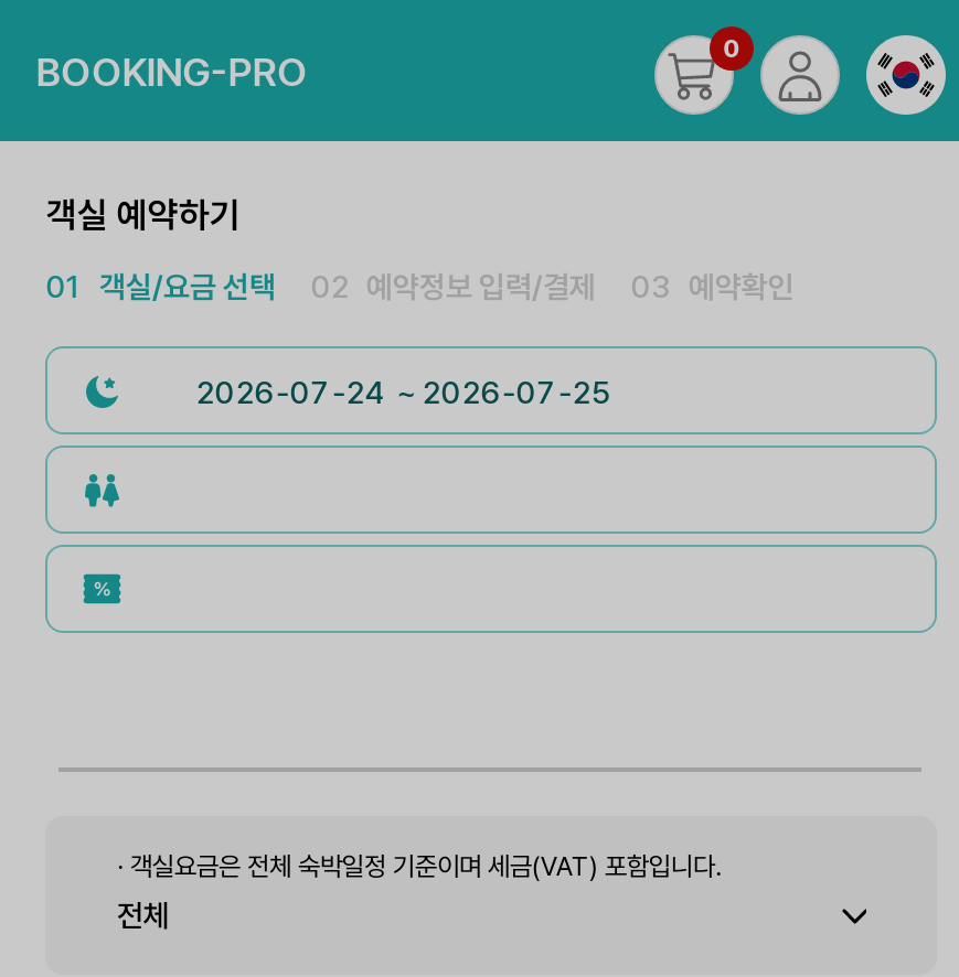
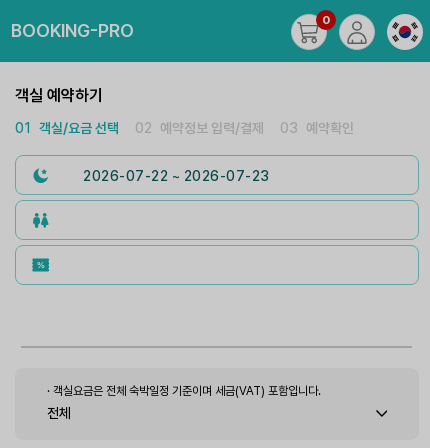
[196,375,612,410] 2026-07-24 ~ 2026-07-25 -> [83,168,270,184] 2026-07-22 ~ 2026-07-23

